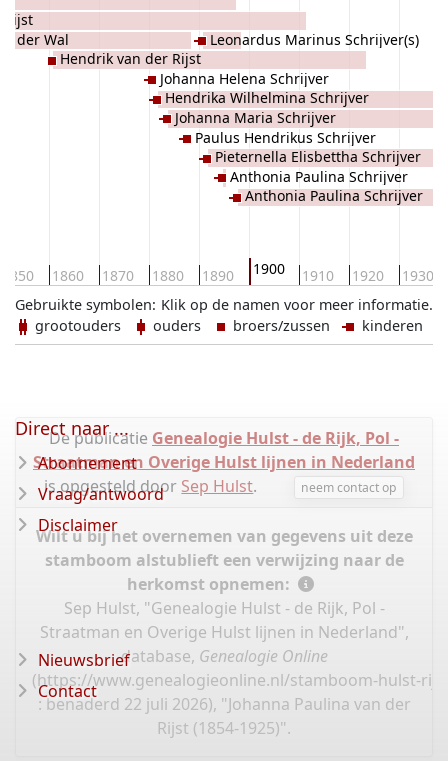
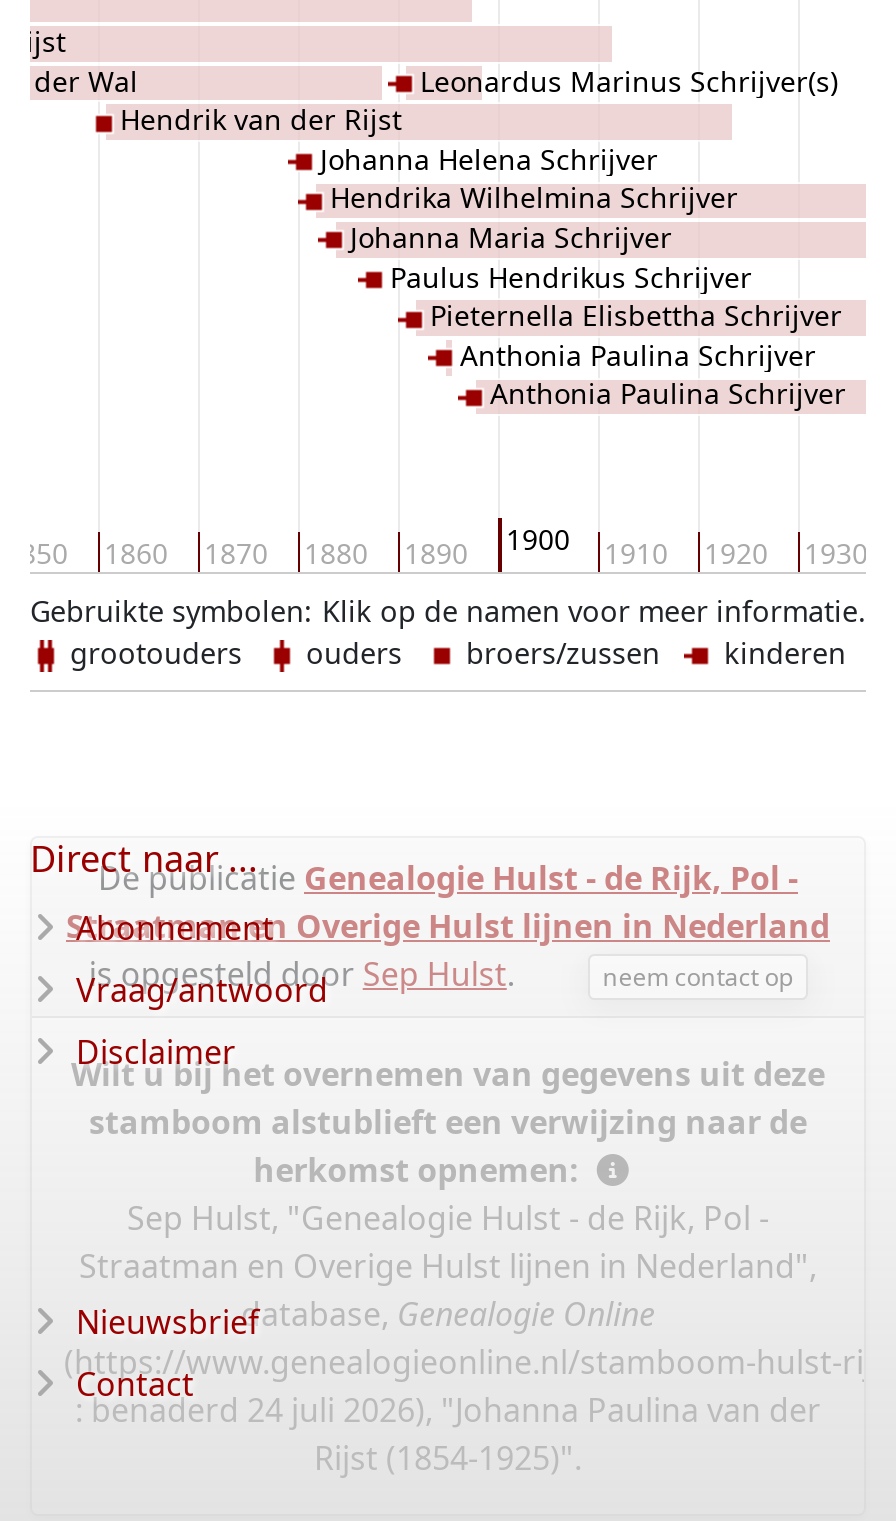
[37,693,410,715] : benaderd 22 juli 2026), "Johanna Paulina van der -> [75,1389,821,1433] : benaderd 24 juli 2026), "Johanna Paulina van der

